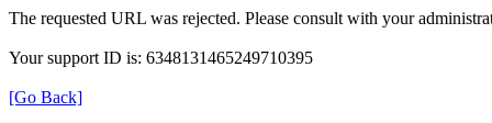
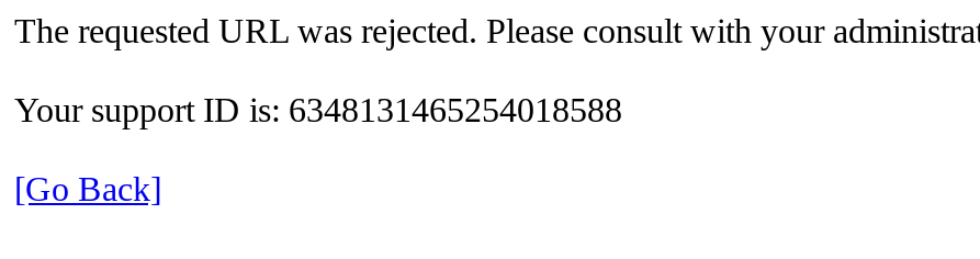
[9,48,313,67] Your support ID is: 6348131465249710395 -> [14,91,622,128] Your support ID is: 6348131465254018588

